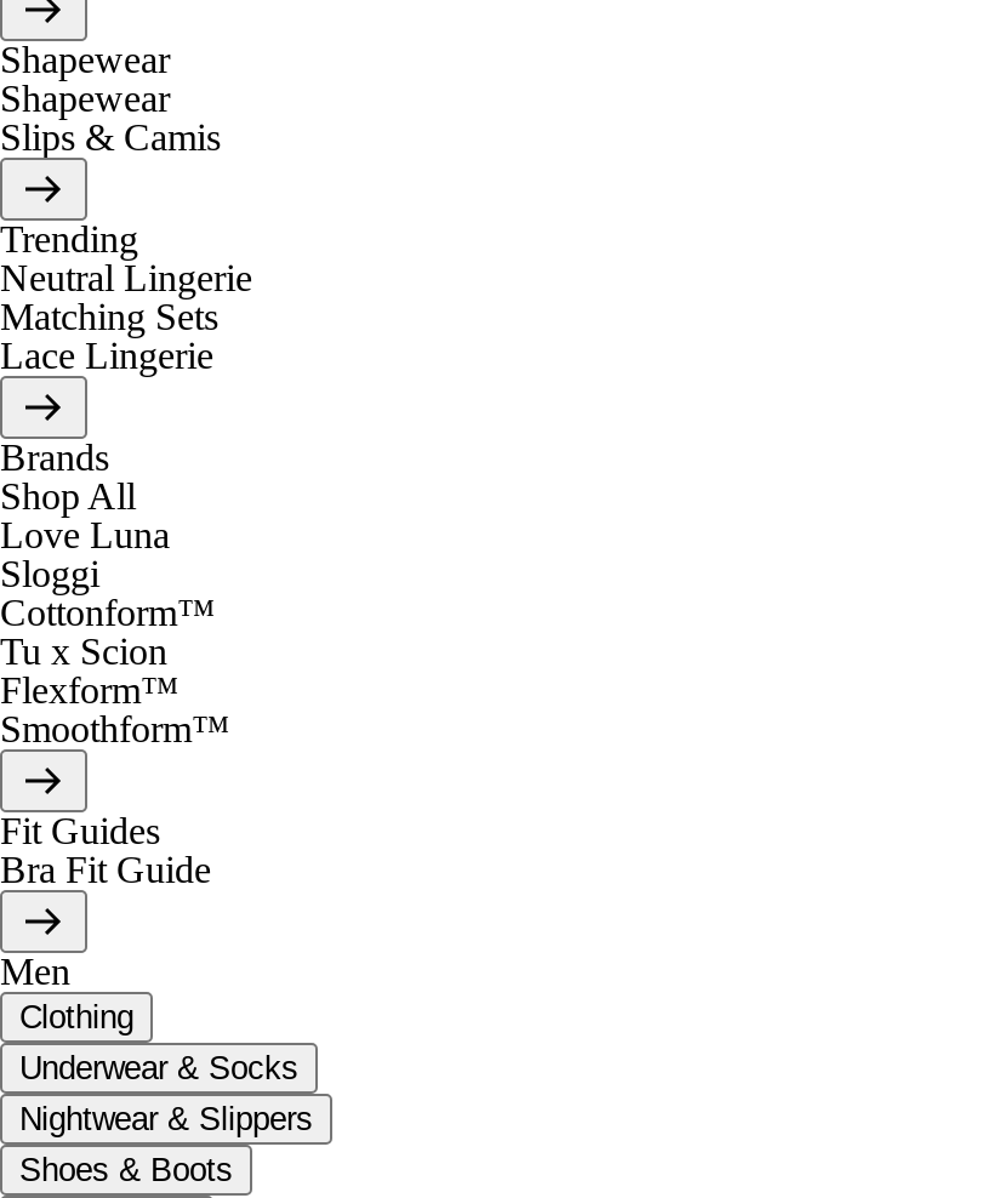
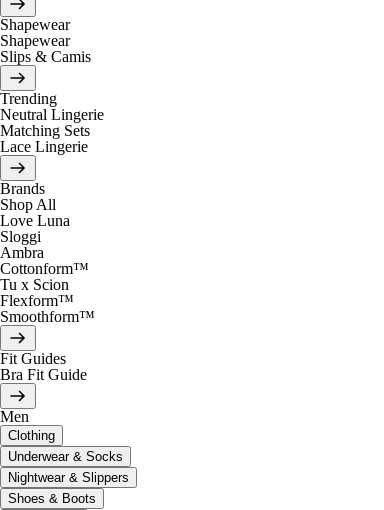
none -> [0,244,44,261] Ambra

